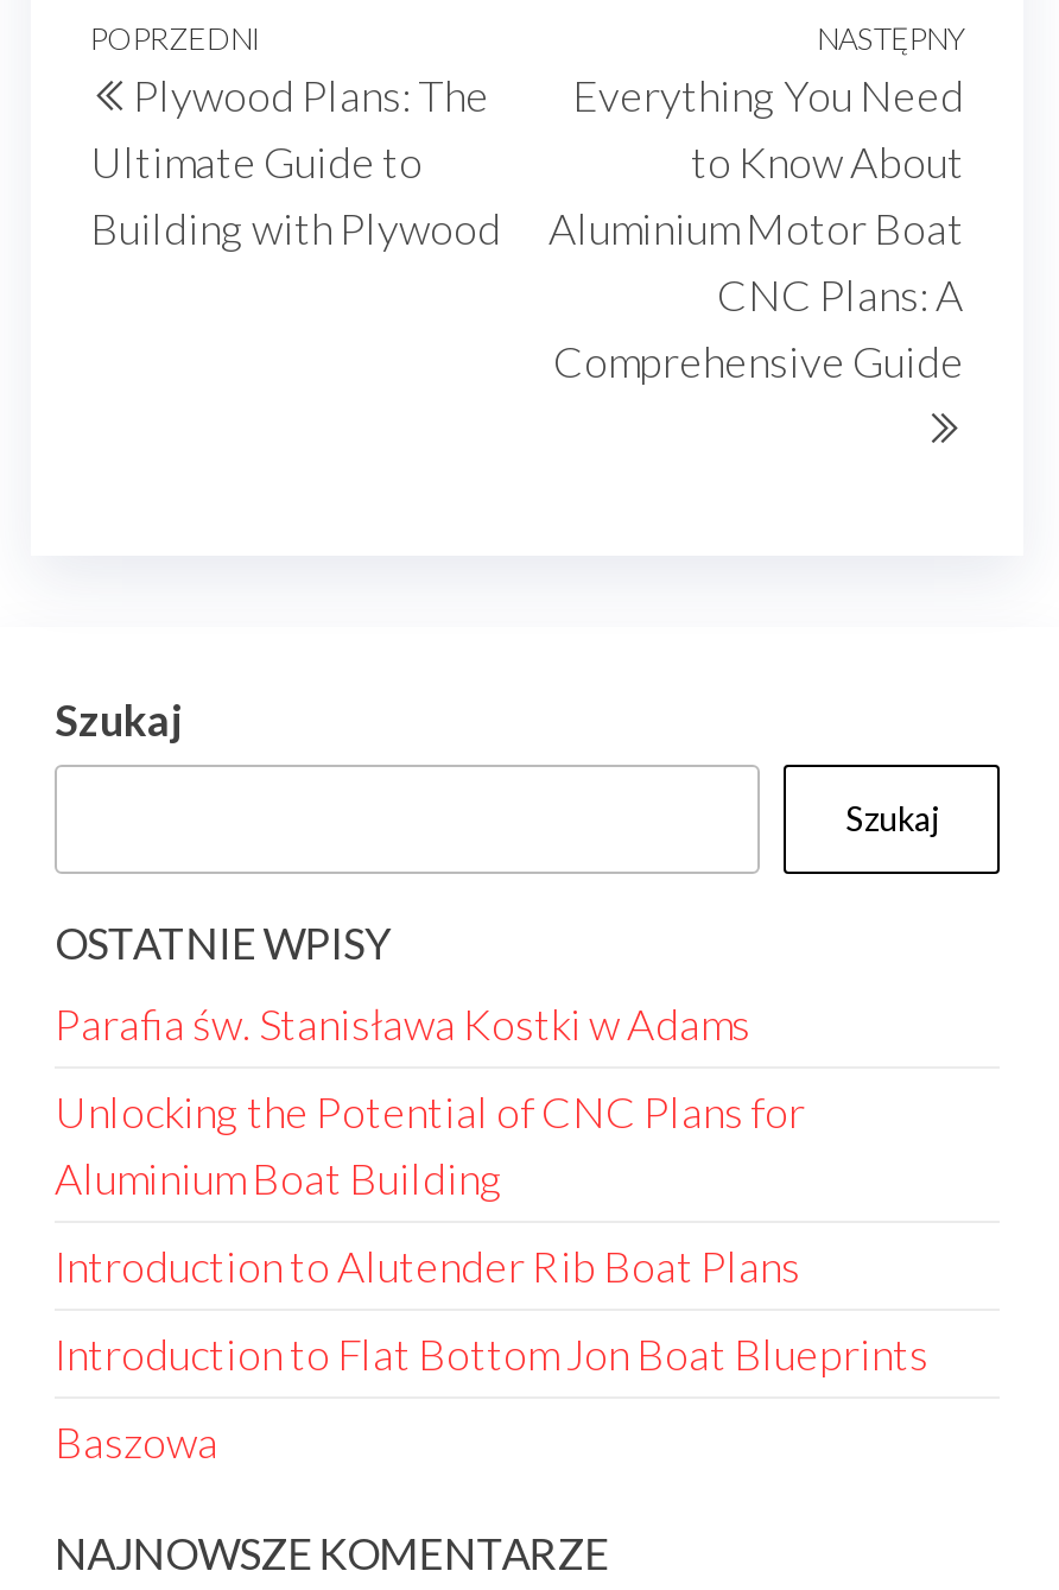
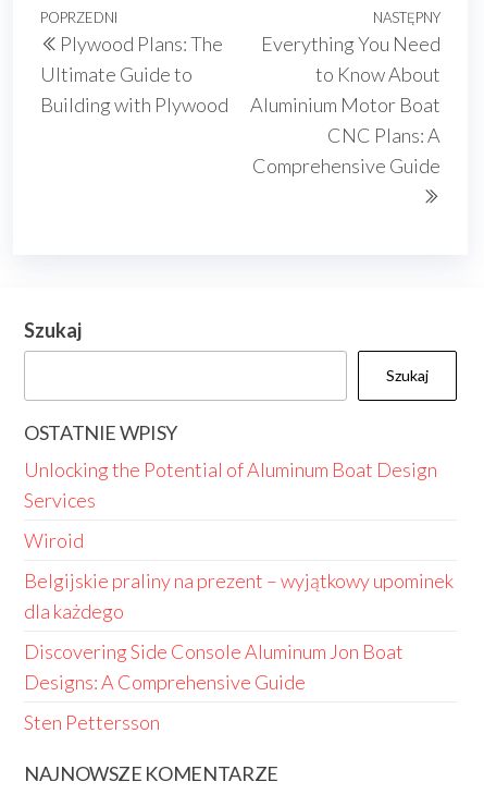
[55,997,750,1050] Parafia św. Stanisława Kostki w Adams -> [24,457,437,512] Unlocking the Potential of Aluminum Boat Design | Services
[55,1085,805,1204] Unlocking the Potential of CNC Plans for | Aluminium Boat Building -> [24,528,84,552] Wiroid
[55,1240,800,1292] Introduction to Alutender Rib Boat Plans -> [24,569,454,623] Belgijskie praliny na prezent – wyjątkowy upominek | dla każdego
[55,1328,928,1380] Introduction to Flat Bottom Jon Boat Blueprints -> [24,639,404,694] Discovering Side Console Aluminum Jon Boat | Designs: A Comprehensive Guide
[55,1415,218,1468] Baszowa -> [24,710,160,734] Sten Pettersson

